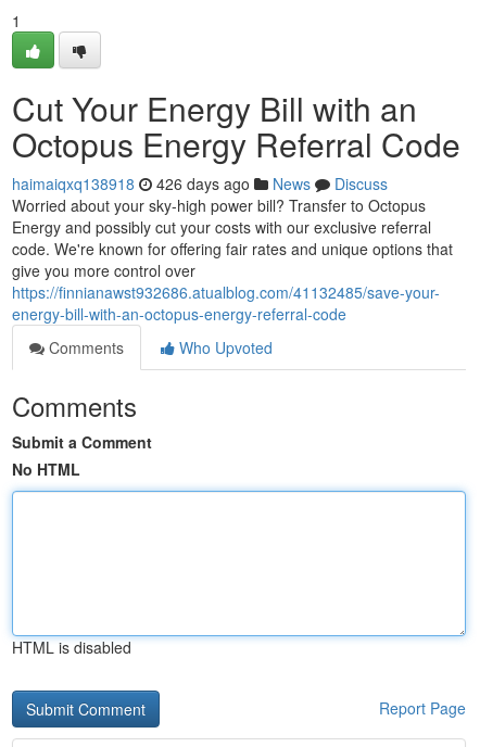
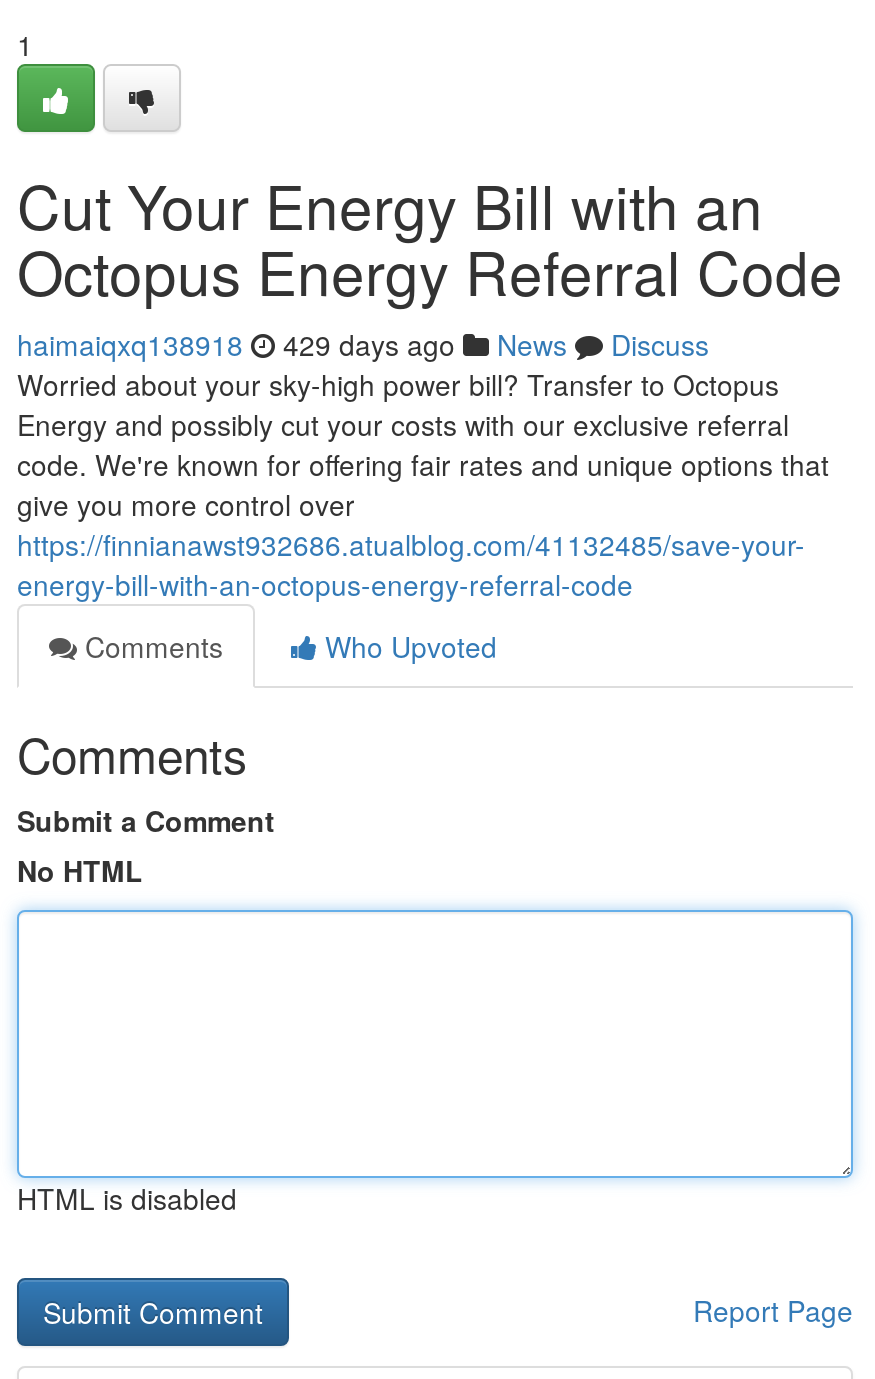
[12,173,388,194] haimaiqxq138918 426 days ago News Discuss -> [17,324,709,364] haimaiqxq138918 429 days ago News Discuss

